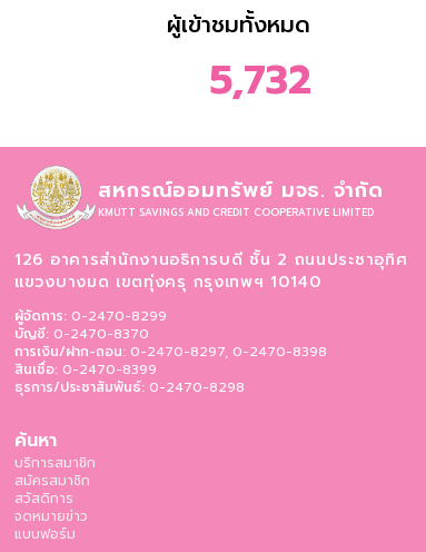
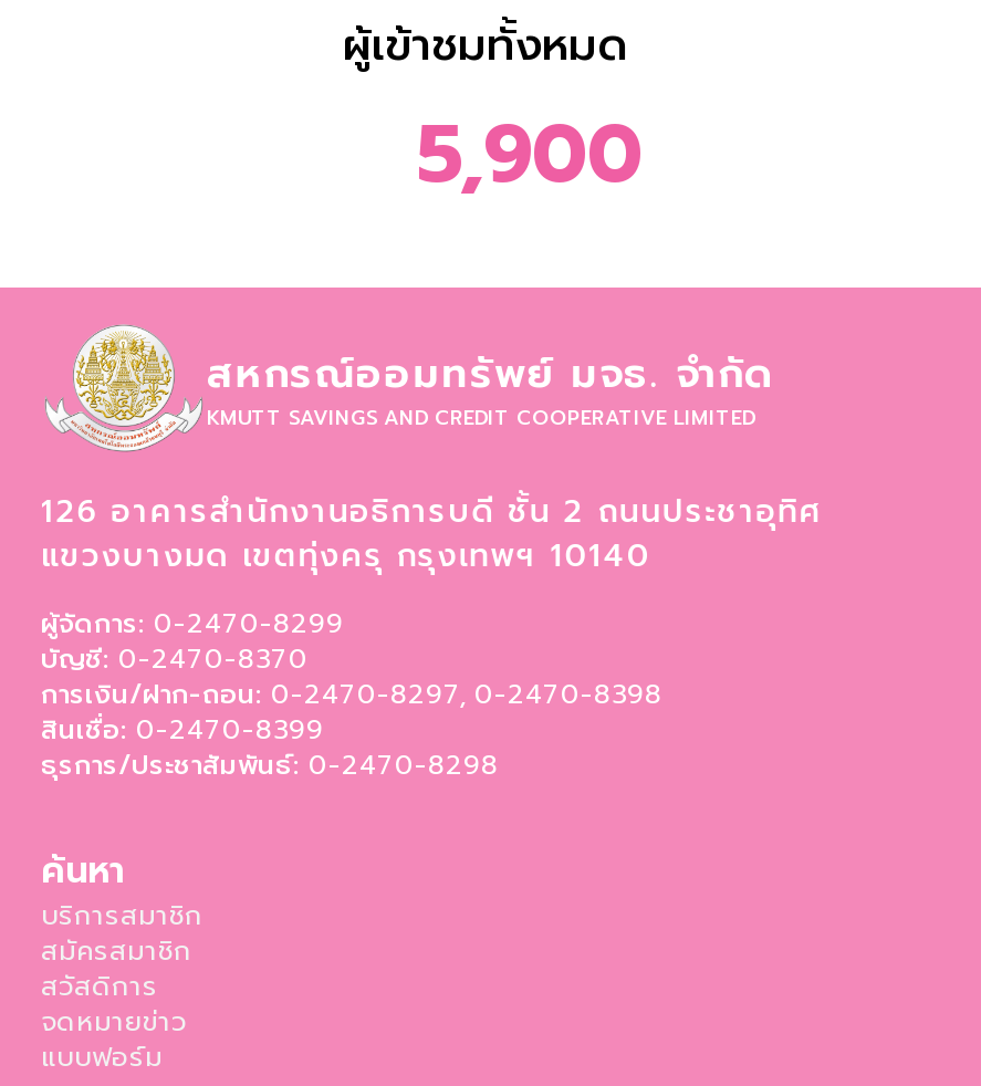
[210,50,311,110] 5,732 -> [417,94,643,213] 5,900

